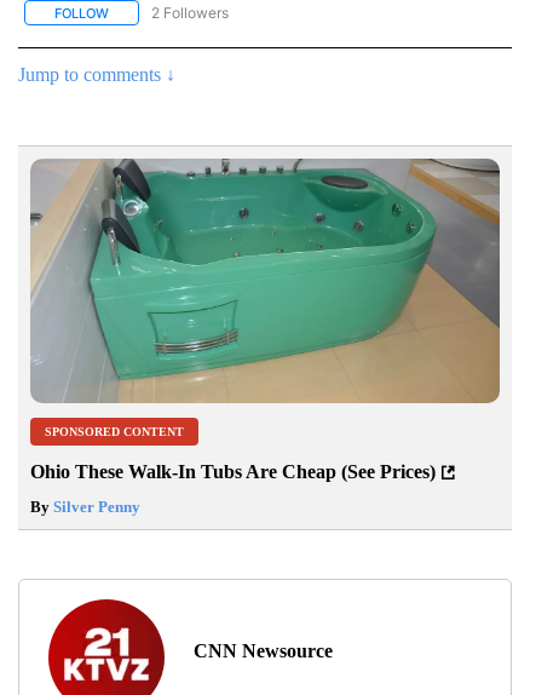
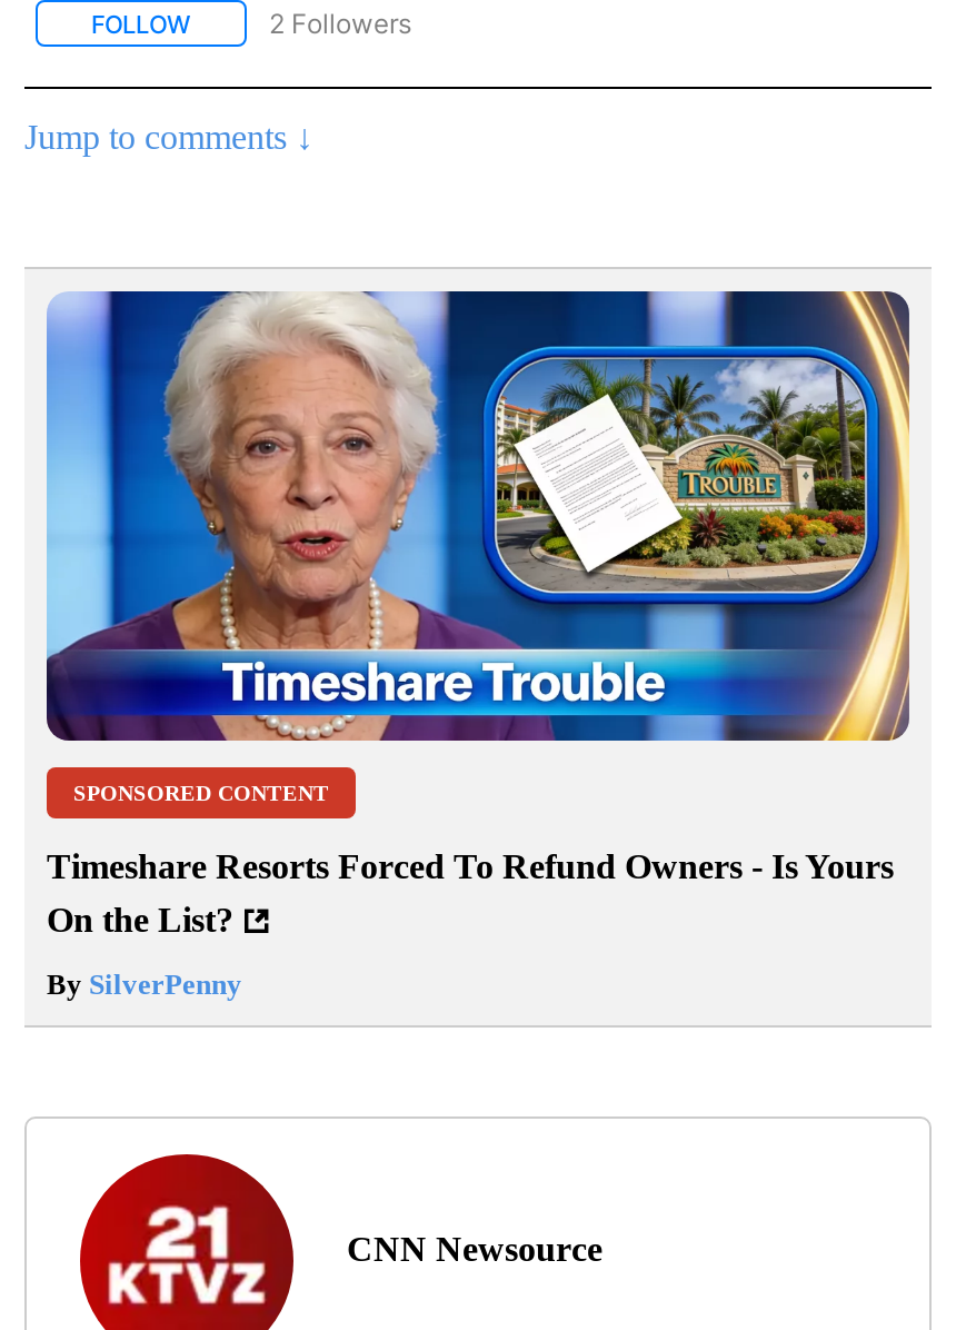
[29,157,501,404] [image] -> [44,289,912,743] [image]
[30,462,436,483] Ohio These Walk-In Tubs Are Cheap (See Prices) -> [47,848,894,940] Timeshare Resorts Forced To Refund Owners - Is Yours | On the List?

